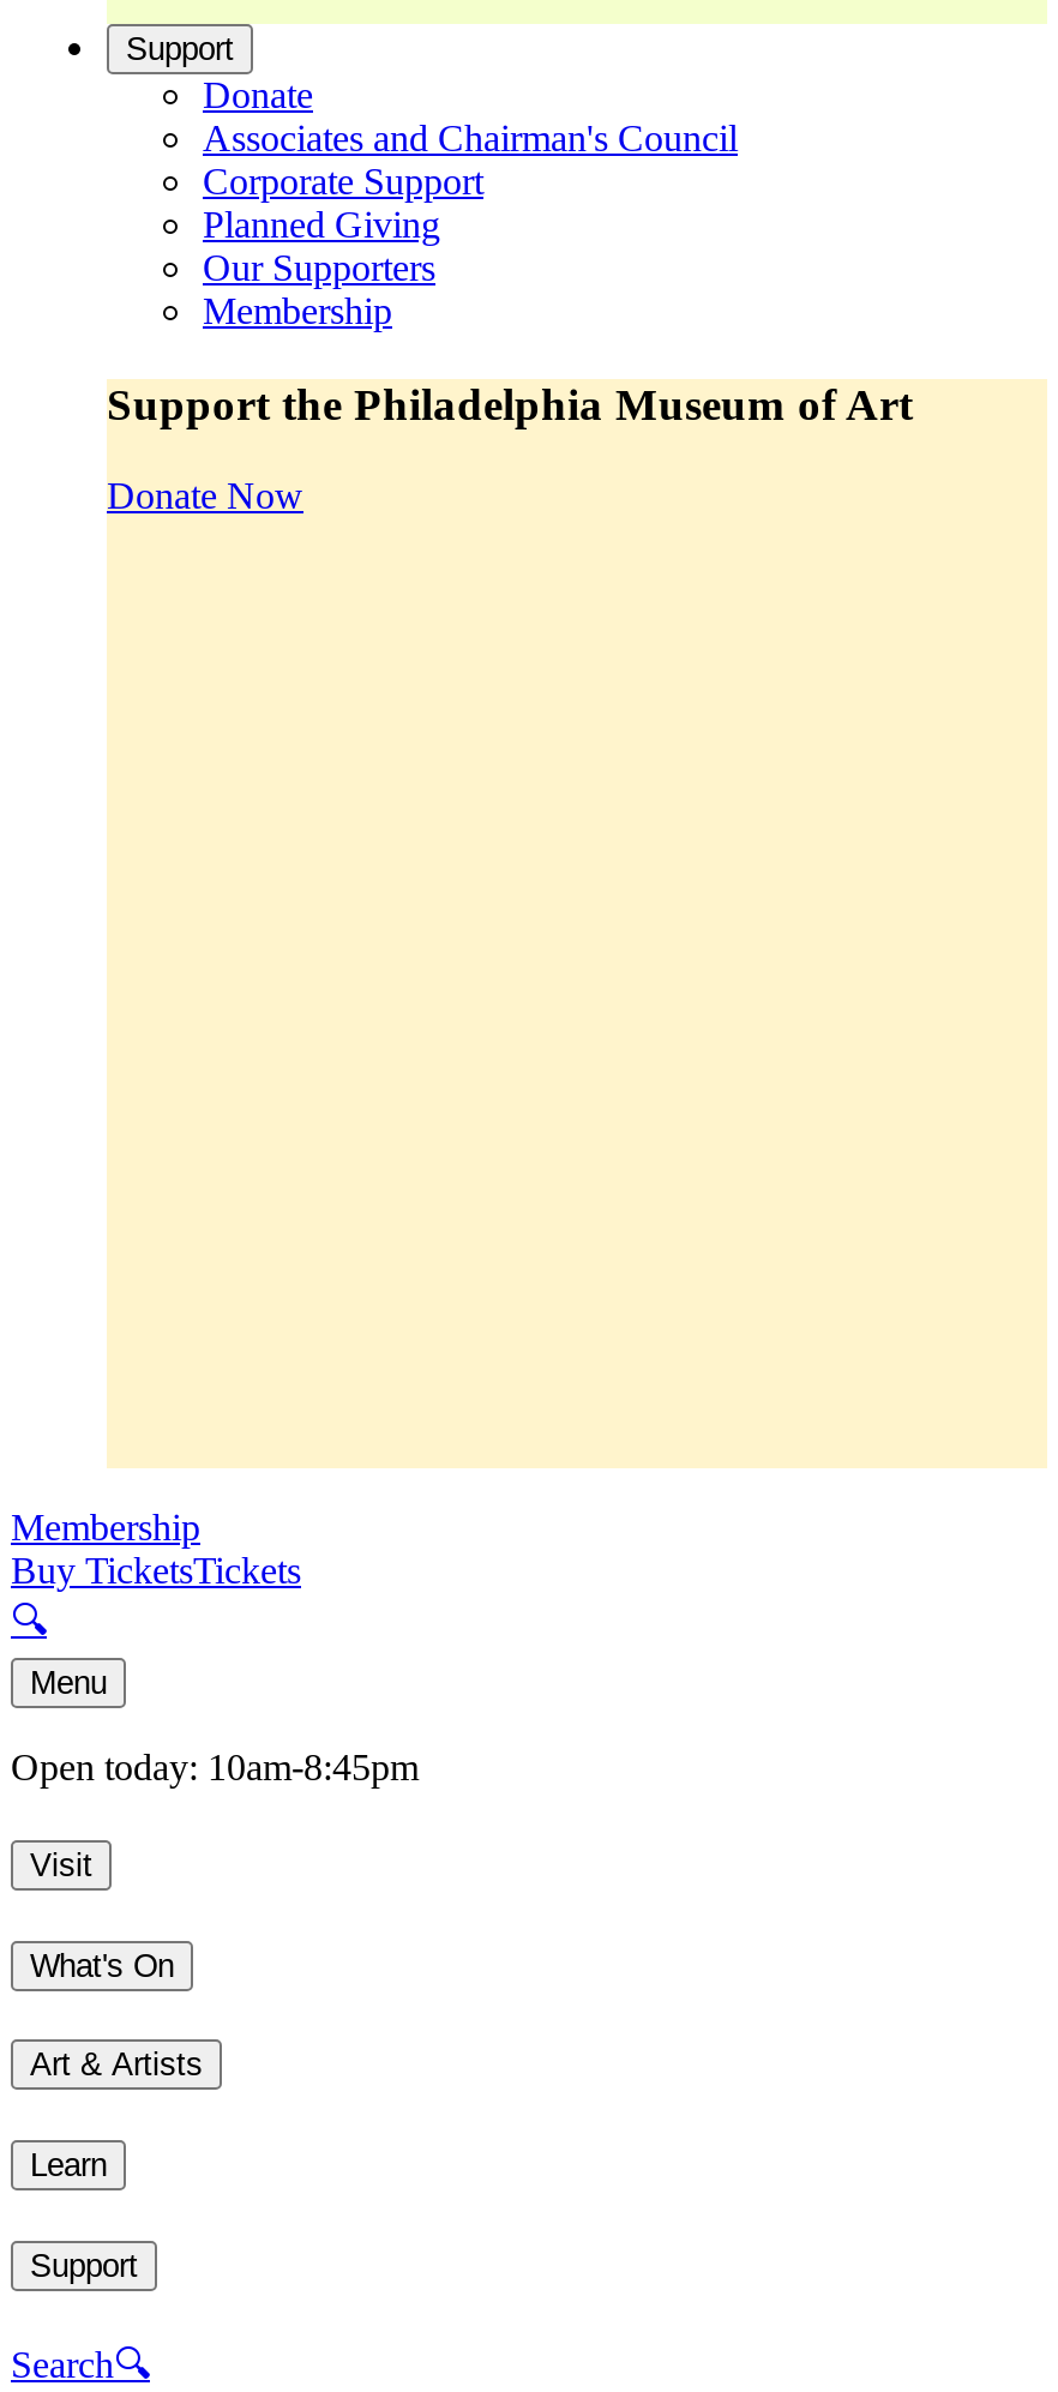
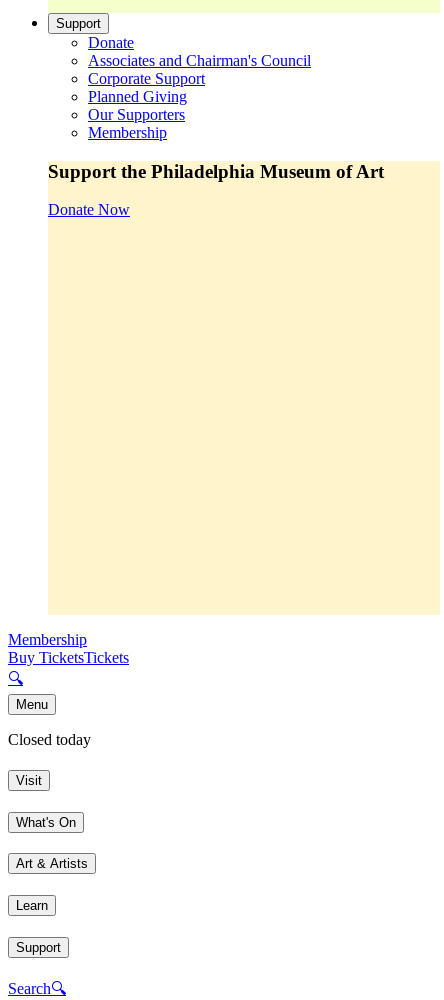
[11,1747,419,1788] Open today: 10am-8:45pm -> [8,731,91,748] Closed today

